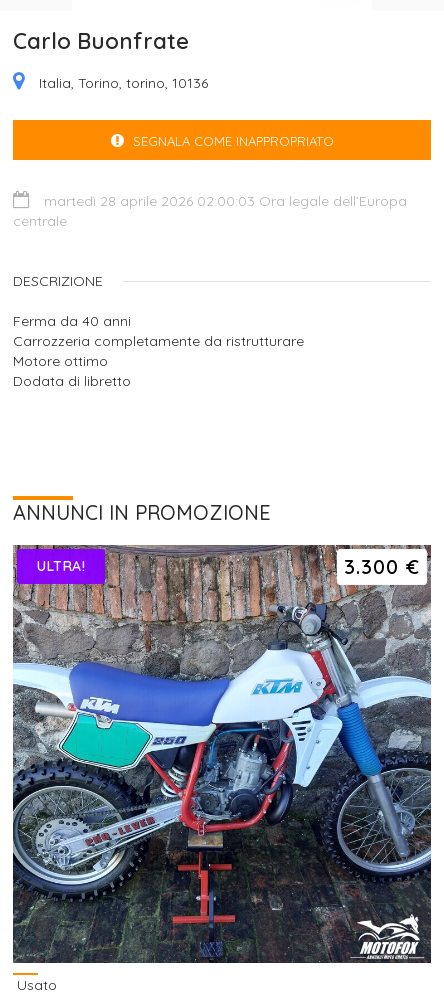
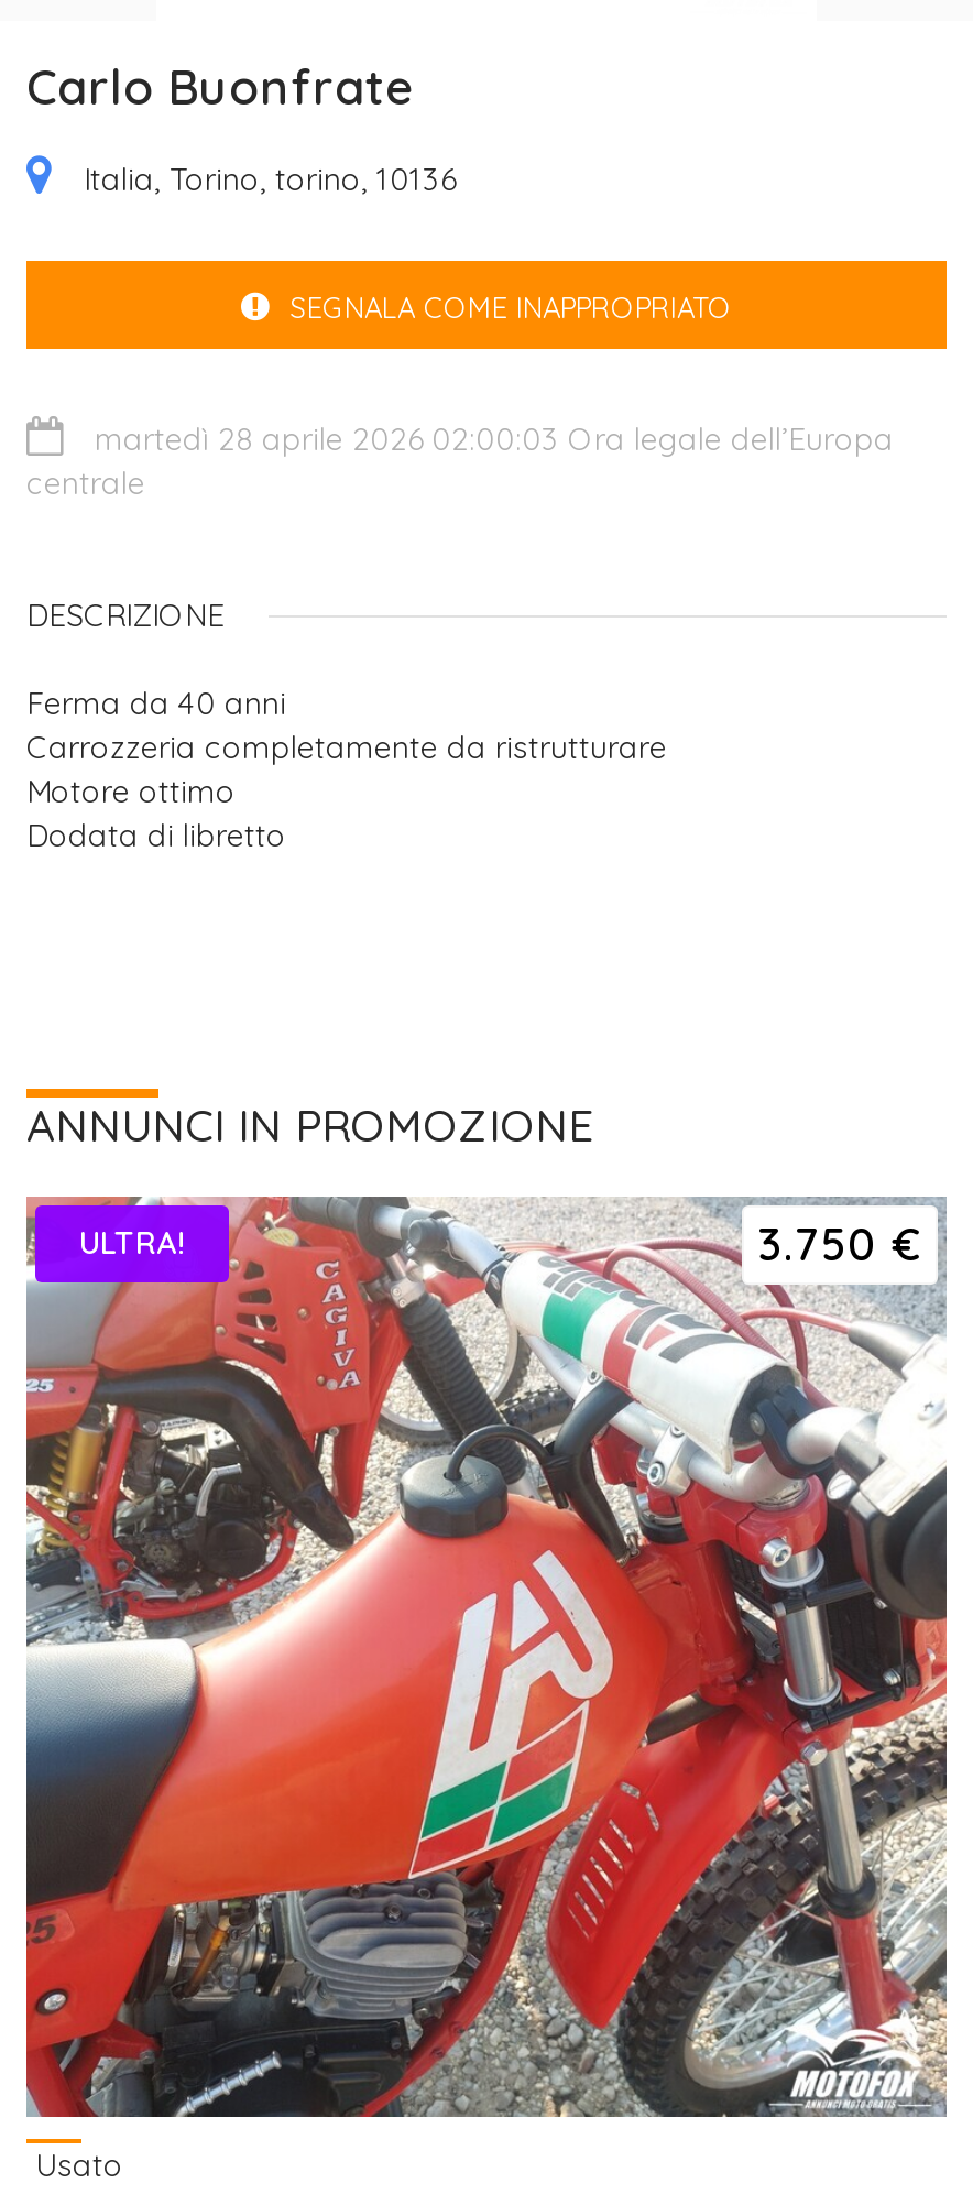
[12,544,432,964] [image] | 3.300 € -> [24,1194,949,2119] [image] | 3.750 €

